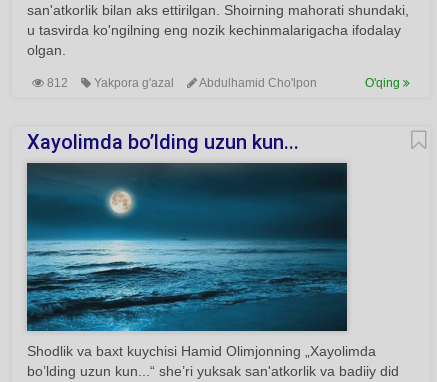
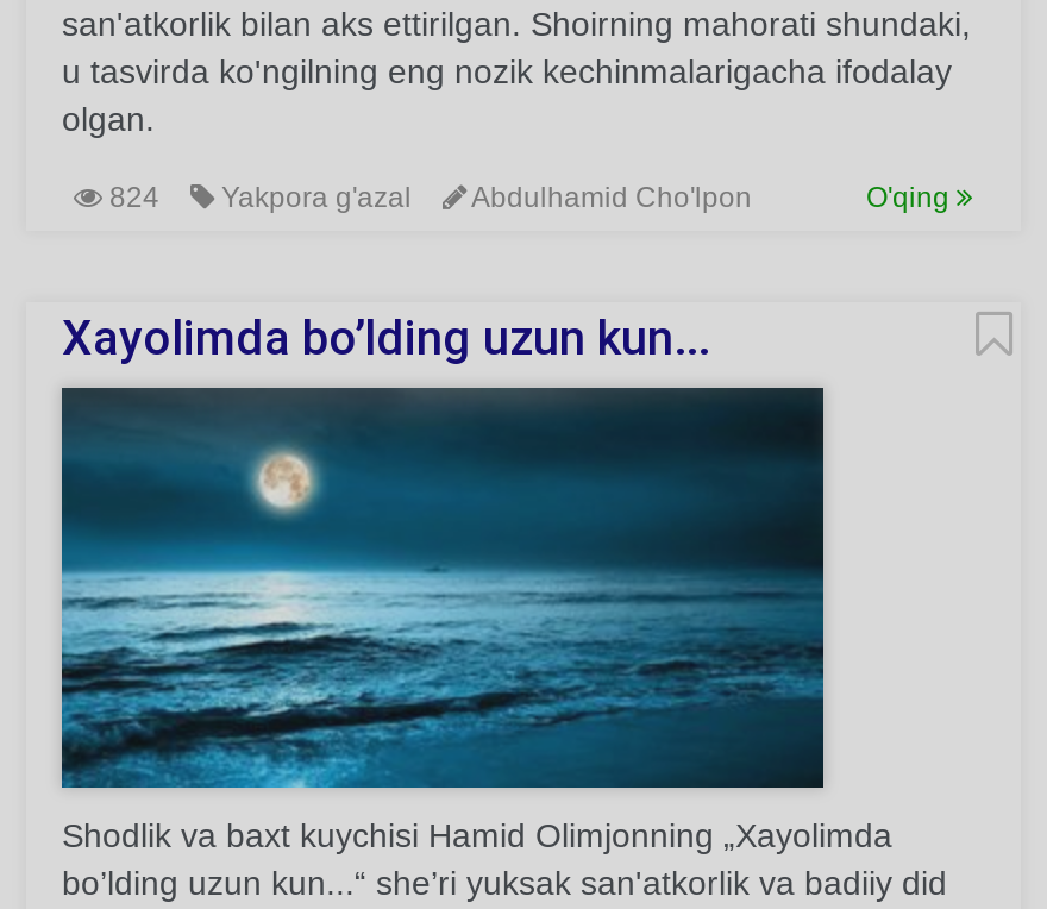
[44,76,317,90] 812 Yakpora g'azal Abdulhamid Cho'lpon -> [102,181,752,214] 824 Yakpora g'azal Abdulhamid Cho'lpon

